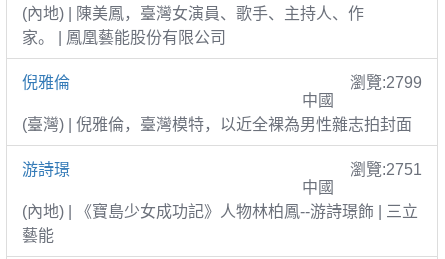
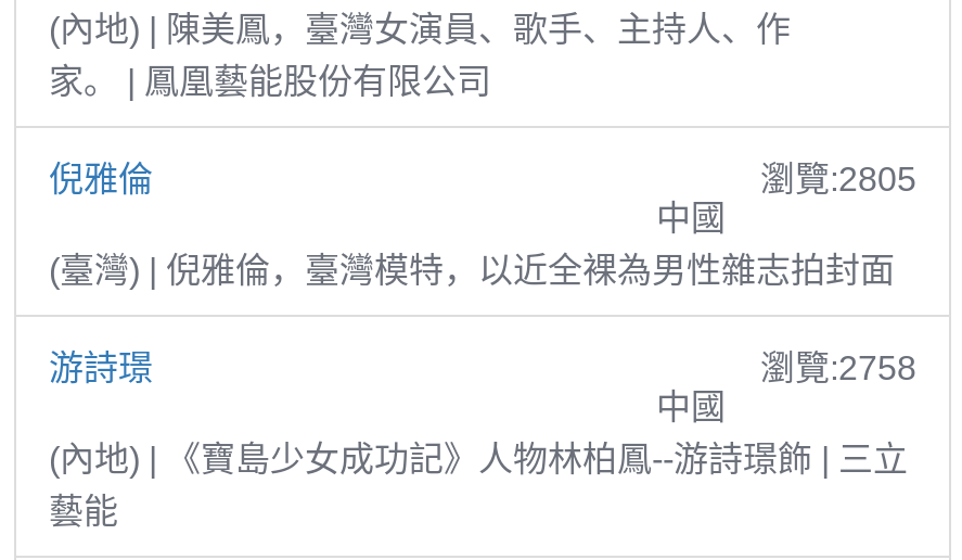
[350,74,422,91] 瀏覽:2799 -> [760,160,916,197] 瀏覽:2805
[350,161,422,178] 瀏覽:2751 -> [760,349,916,385] 瀏覽:2758

